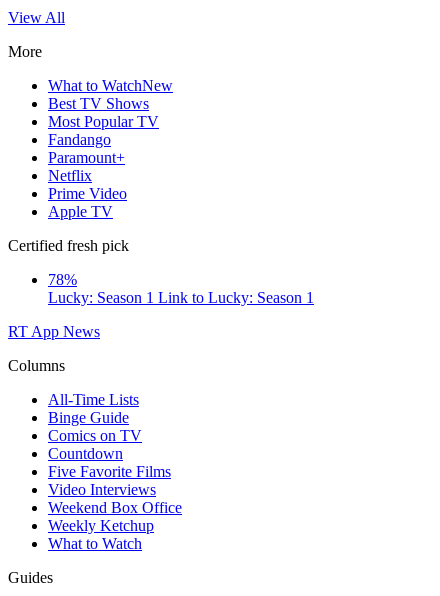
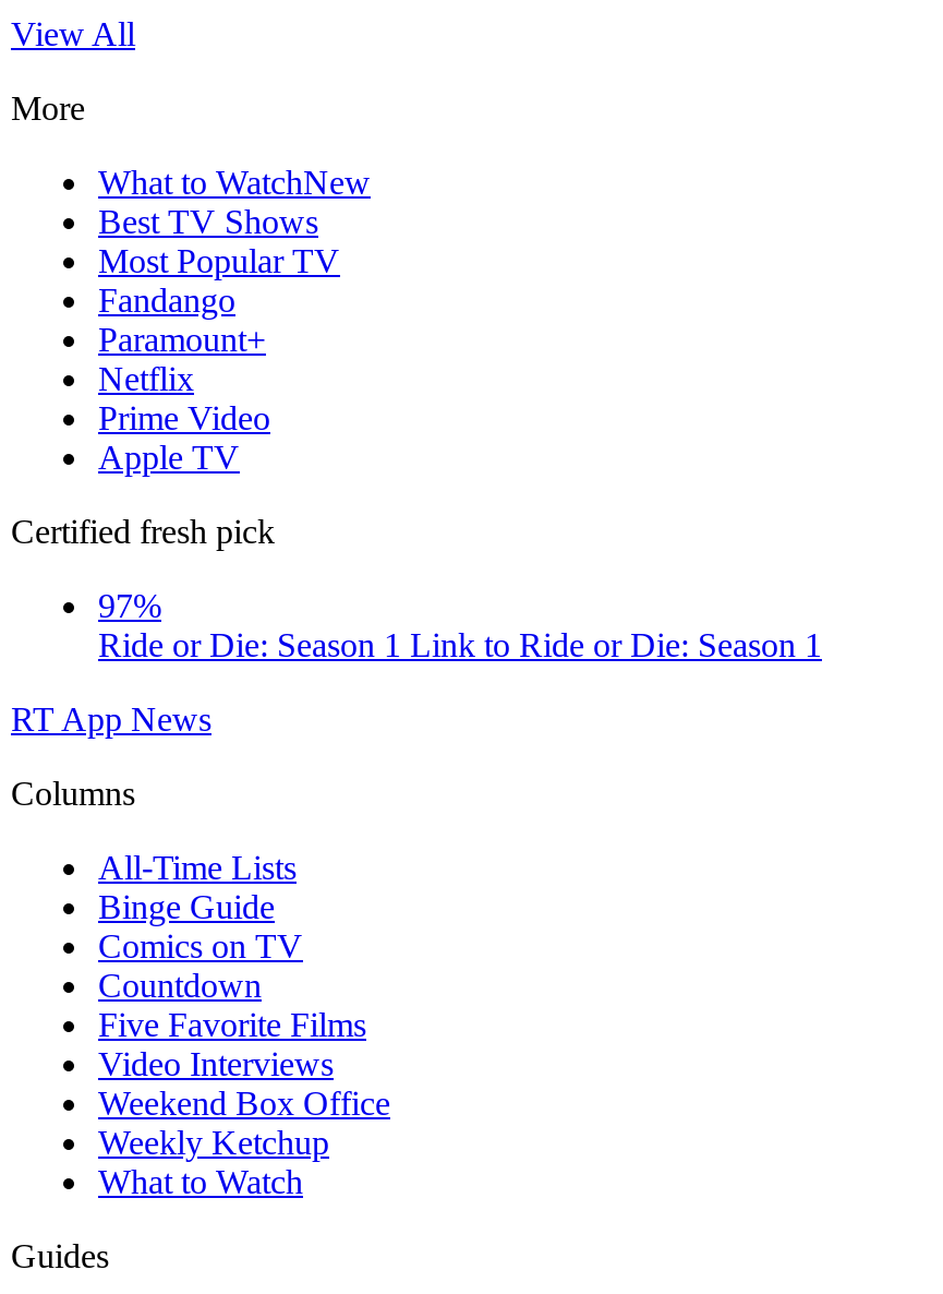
[48,271,314,306] 78% | Lucky: Season 1 Link to Lucky: Season 1 -> [98,587,822,663] 97% | Ride or Die: Season 1 Link to Ride or Die: Season 1

